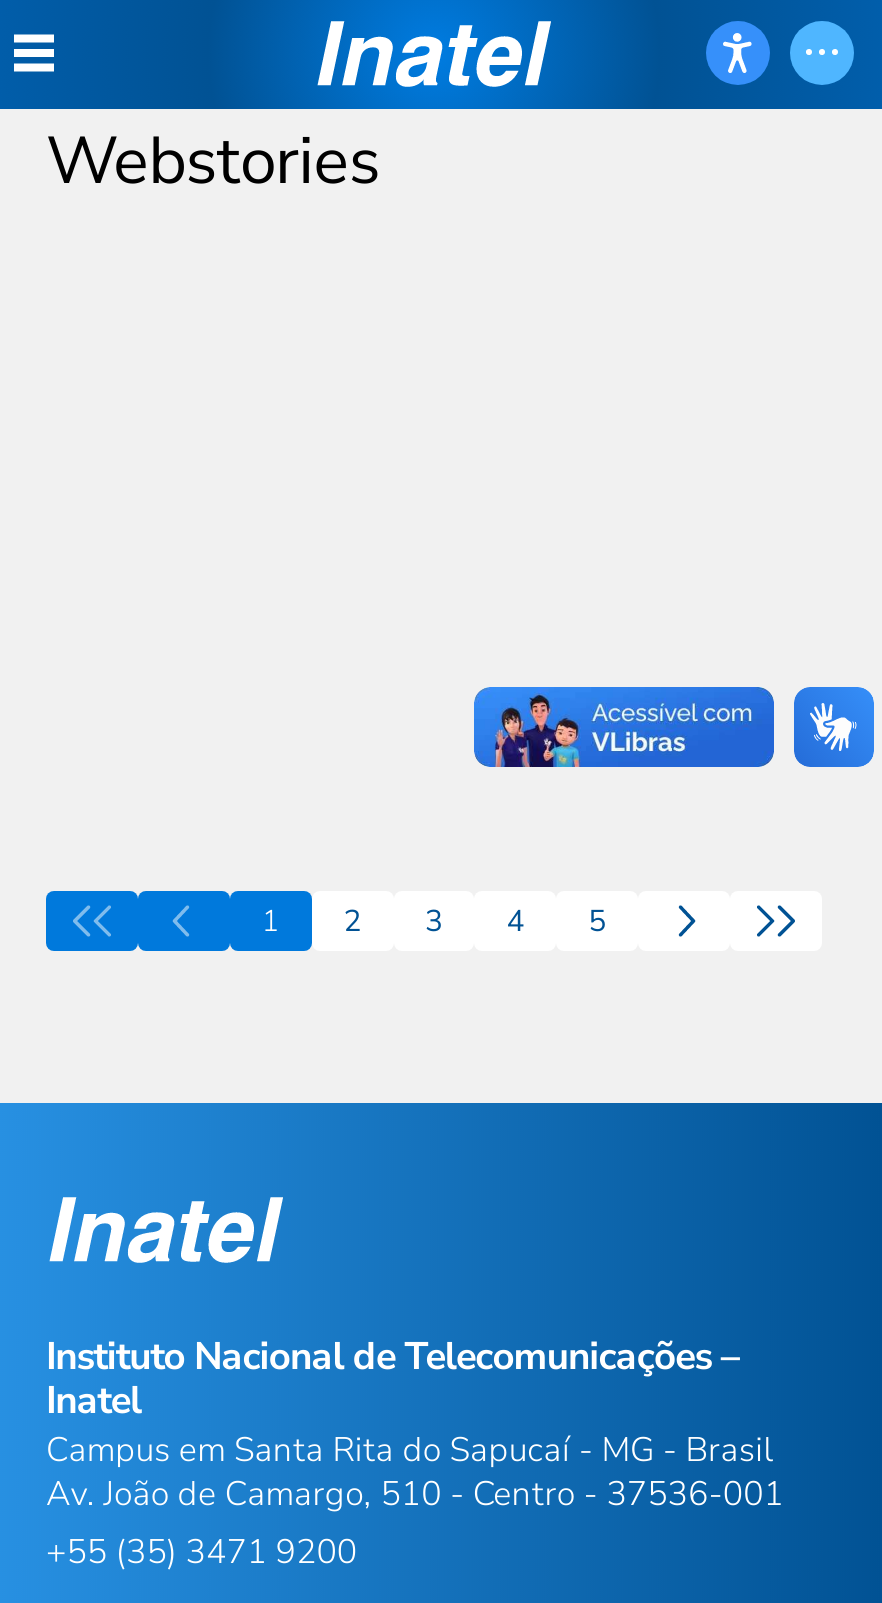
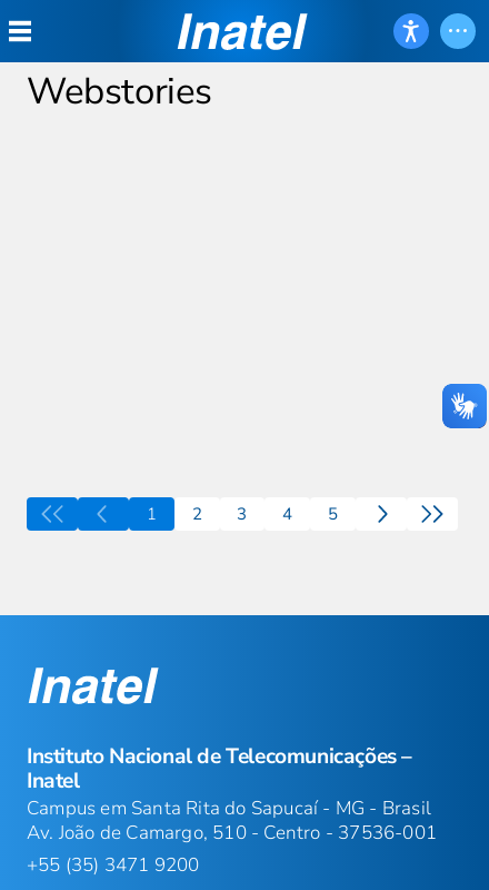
[472,685,776,769] [image] -> none

